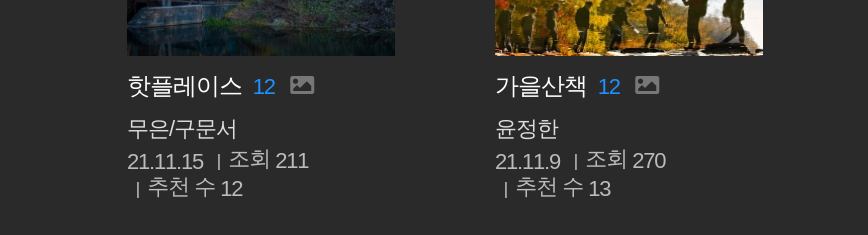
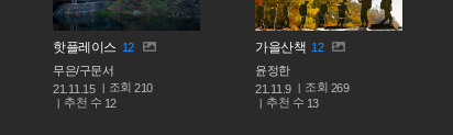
[127,145,308,172] 21.11.15 조회 211 -> [53,80,152,95] 21.11.15 조회 210
[495,145,665,172] 21.11.9 조회 270 -> [255,80,349,95] 21.11.9 조회 269

